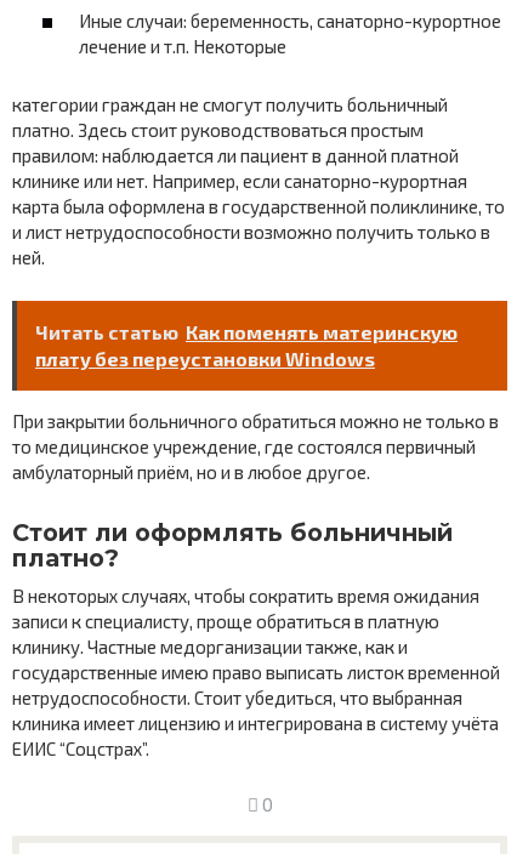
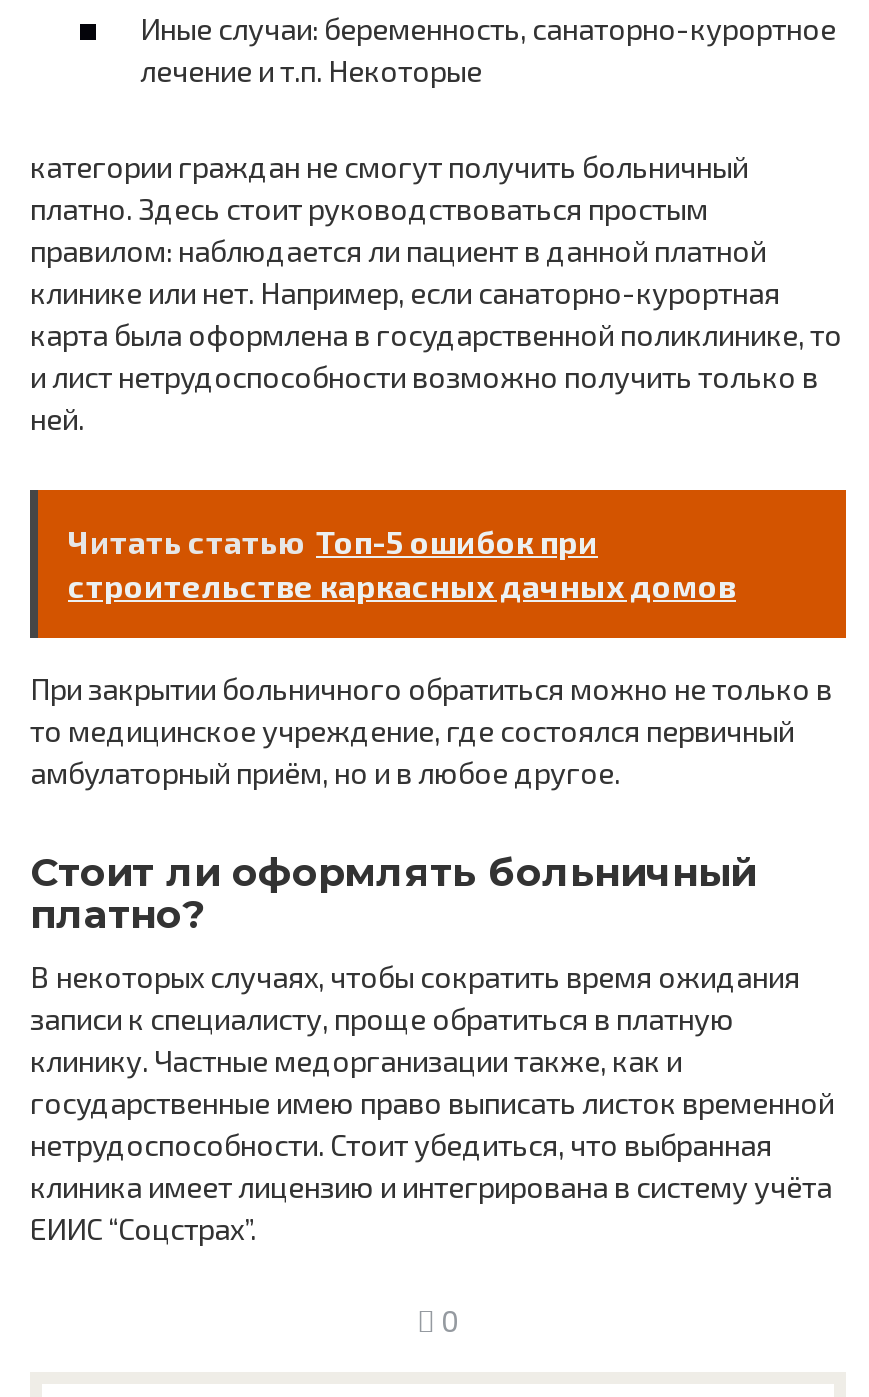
[35,320,458,370] Читать статью Как поменять материнскую | плату без переустановки Windows -> [68,522,736,604] Читать статью Топ-5 ошибок при | строительстве каркасных дачных домов

